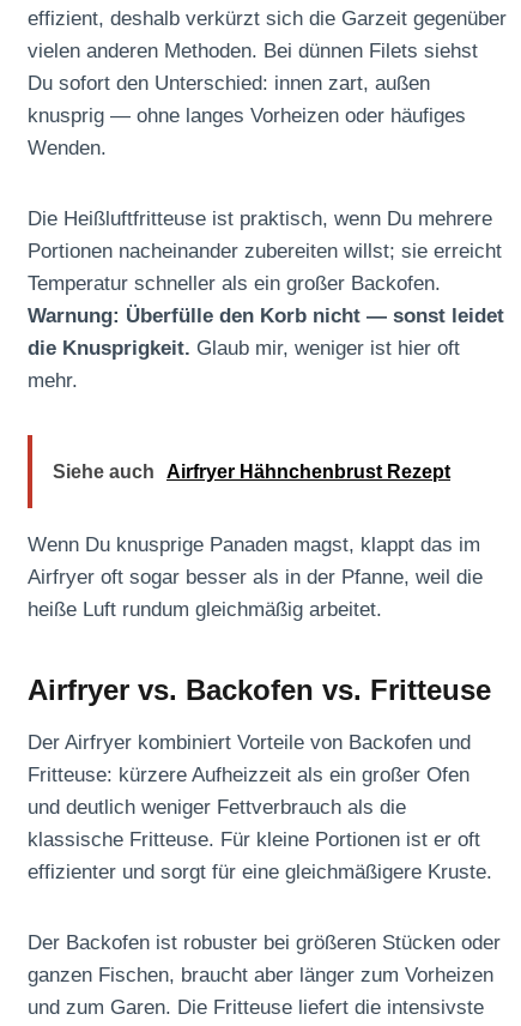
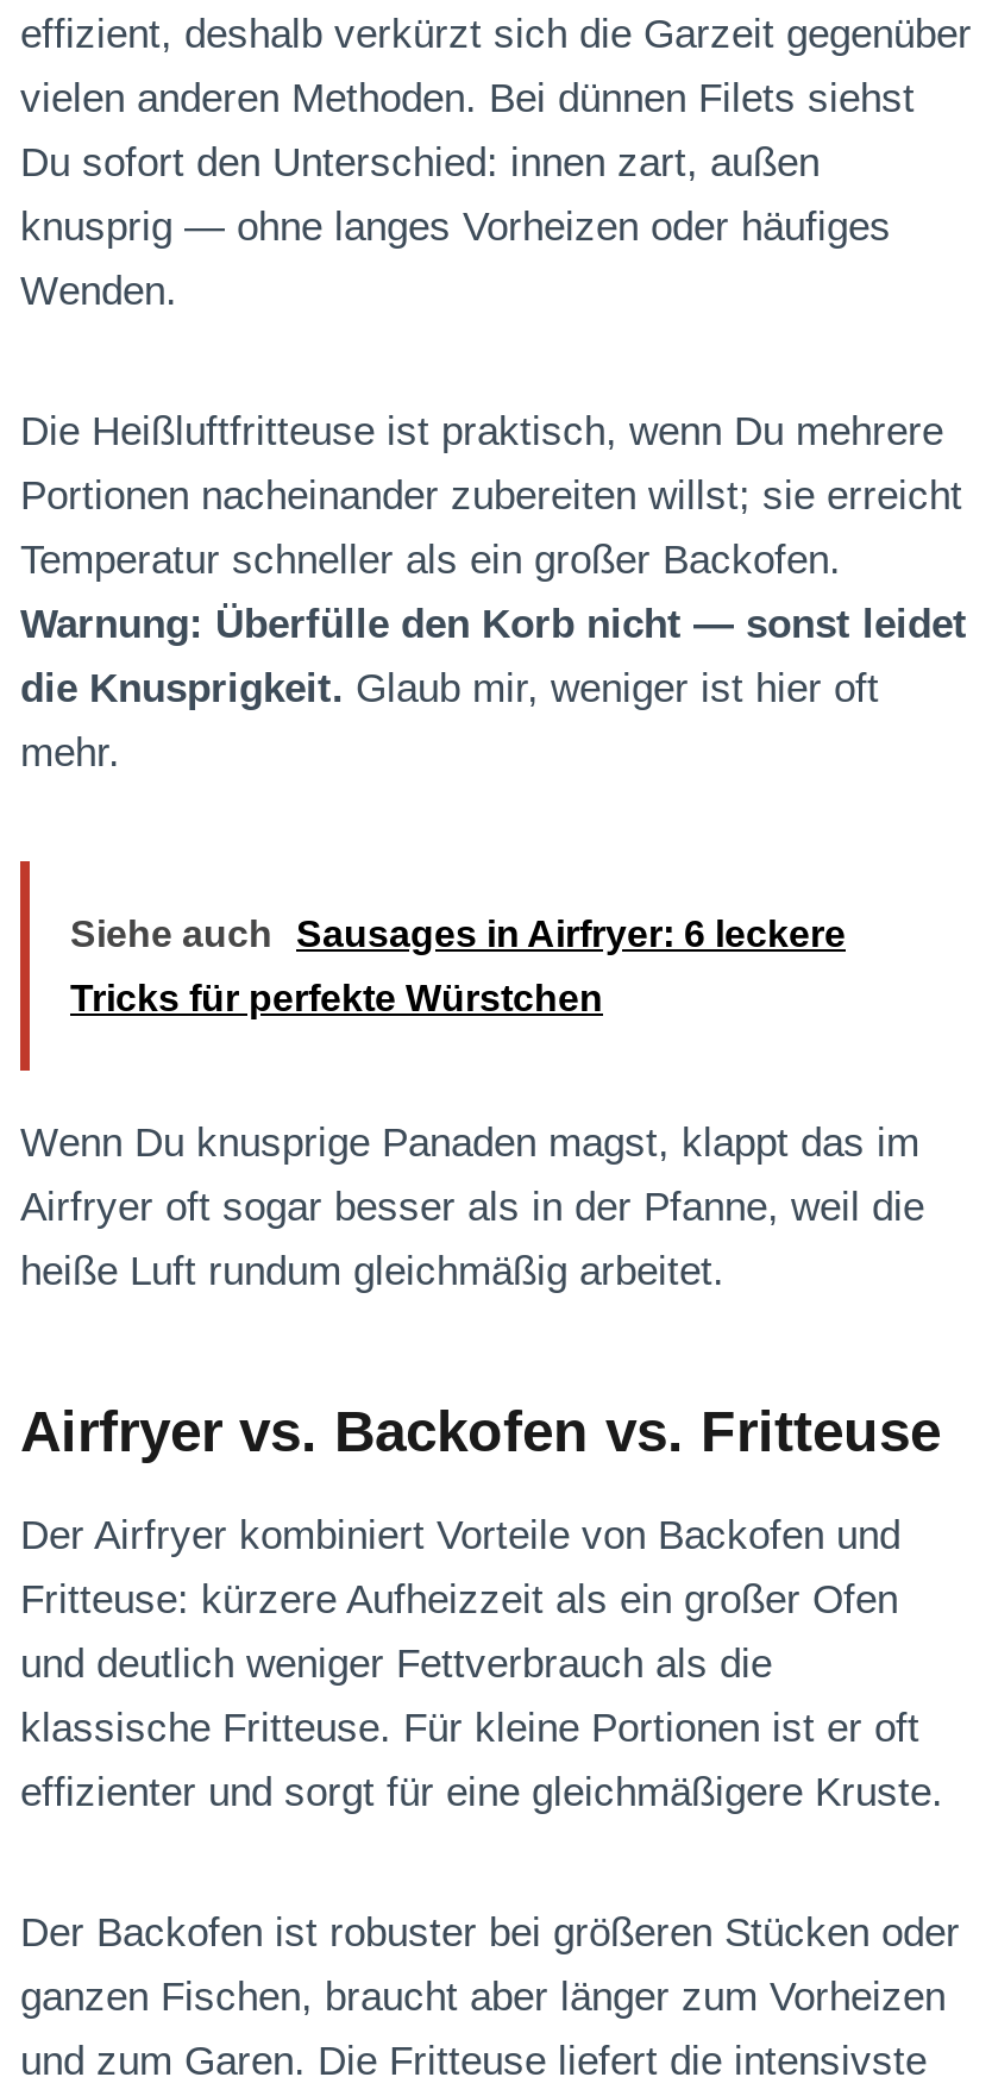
[53,462,450,482] Siehe auch Airfryer Hähnchenbrust Rezept -> [70,914,846,1019] Siehe auch Sausages in Airfryer: 6 leckere | Tricks für perfekte Würstchen

